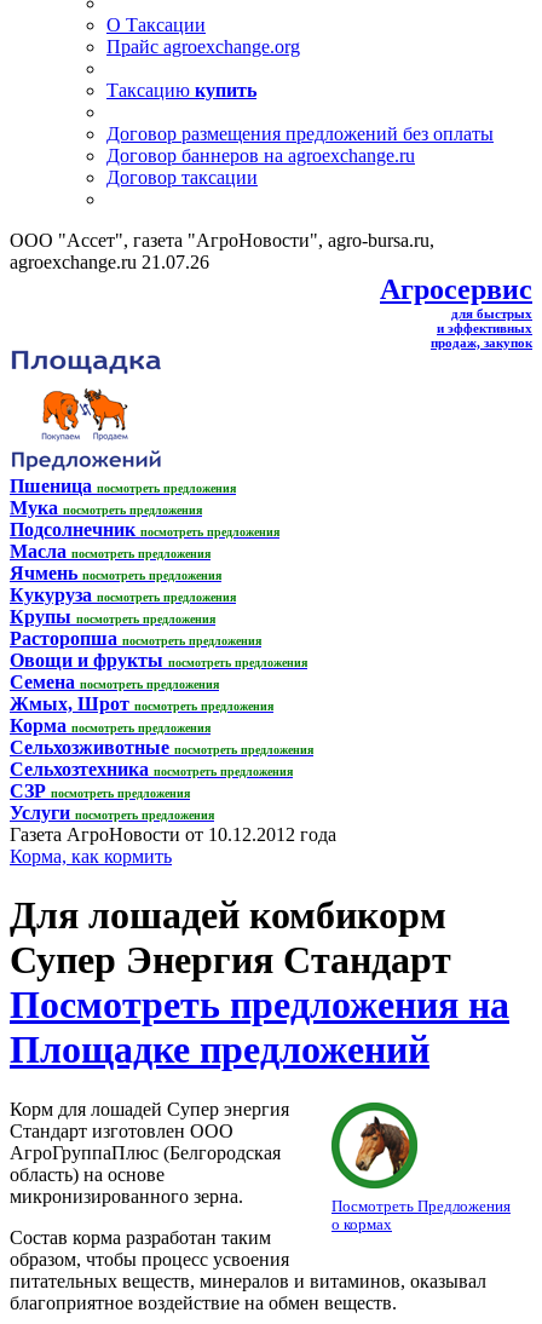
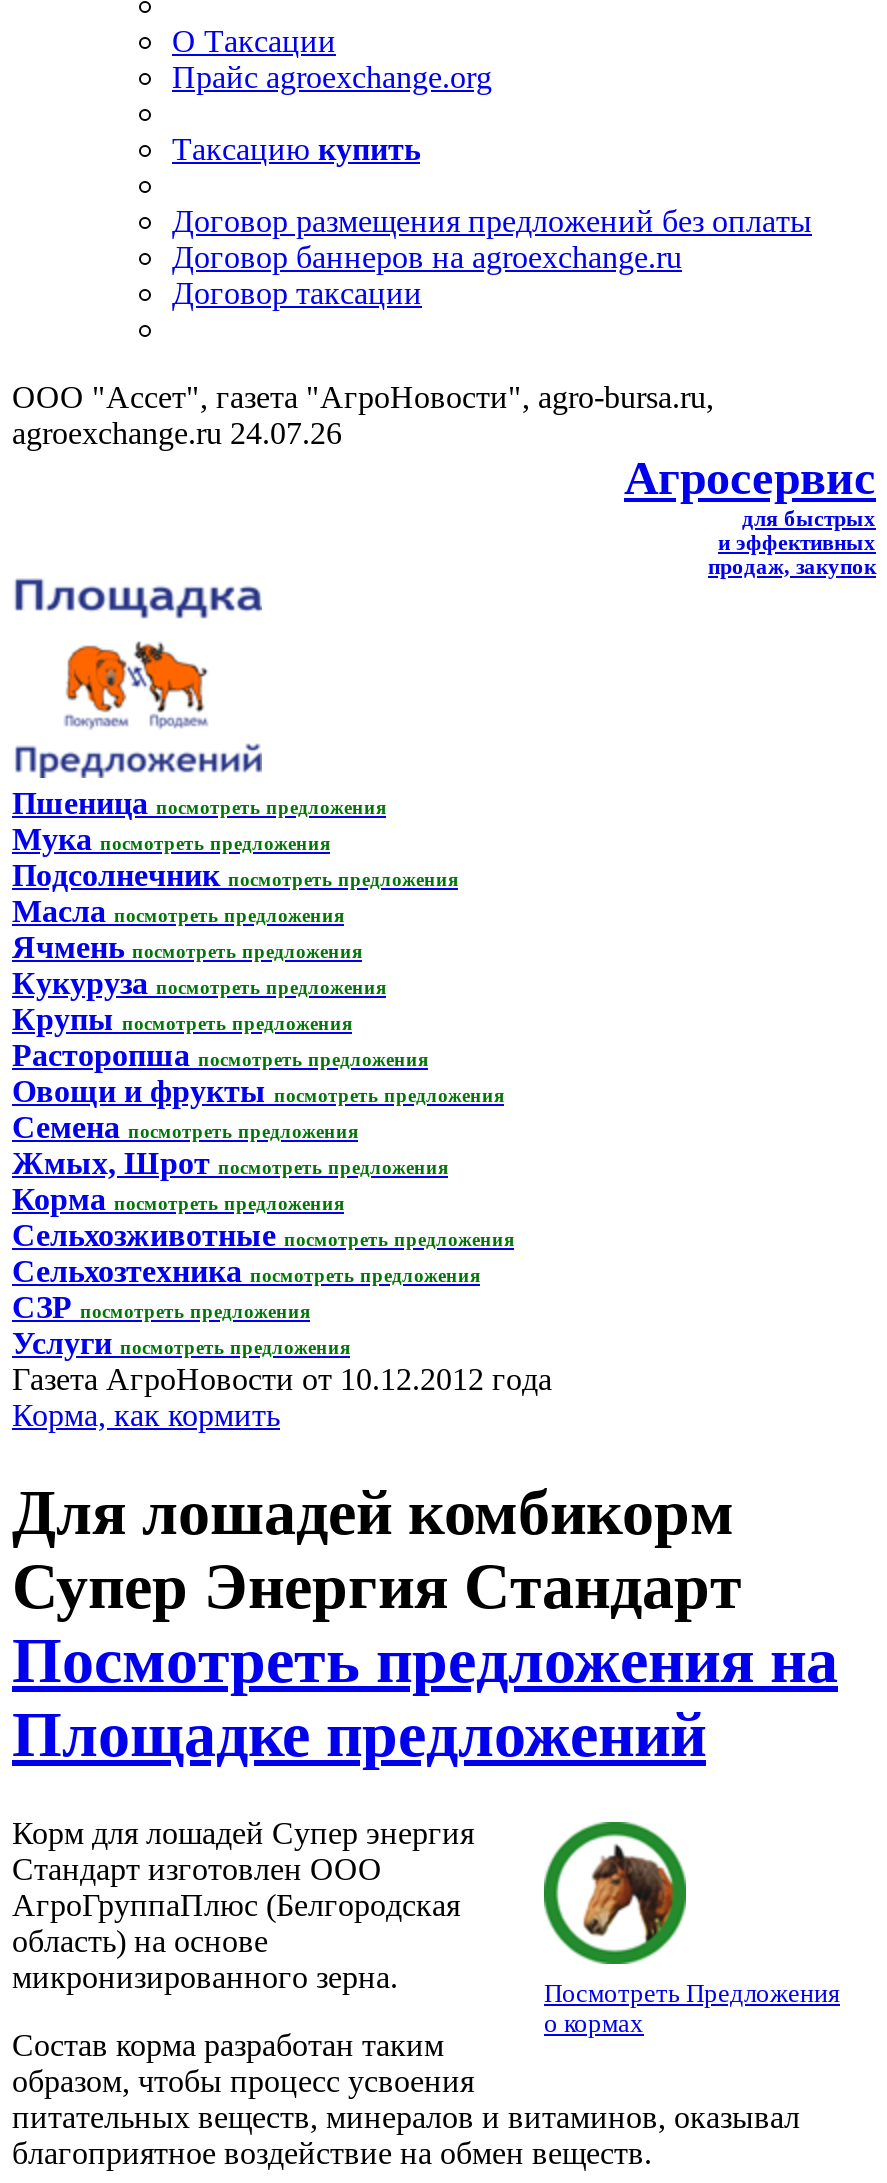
[10,252,209,272] agroexchange.ru 21.07.26 -> [12,416,342,450] agroexchange.ru 24.07.26

